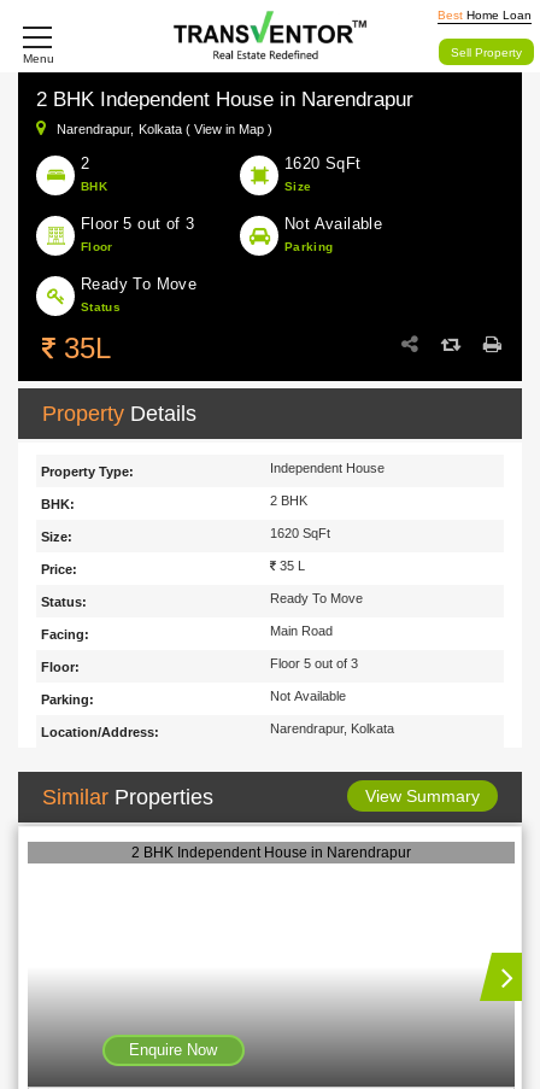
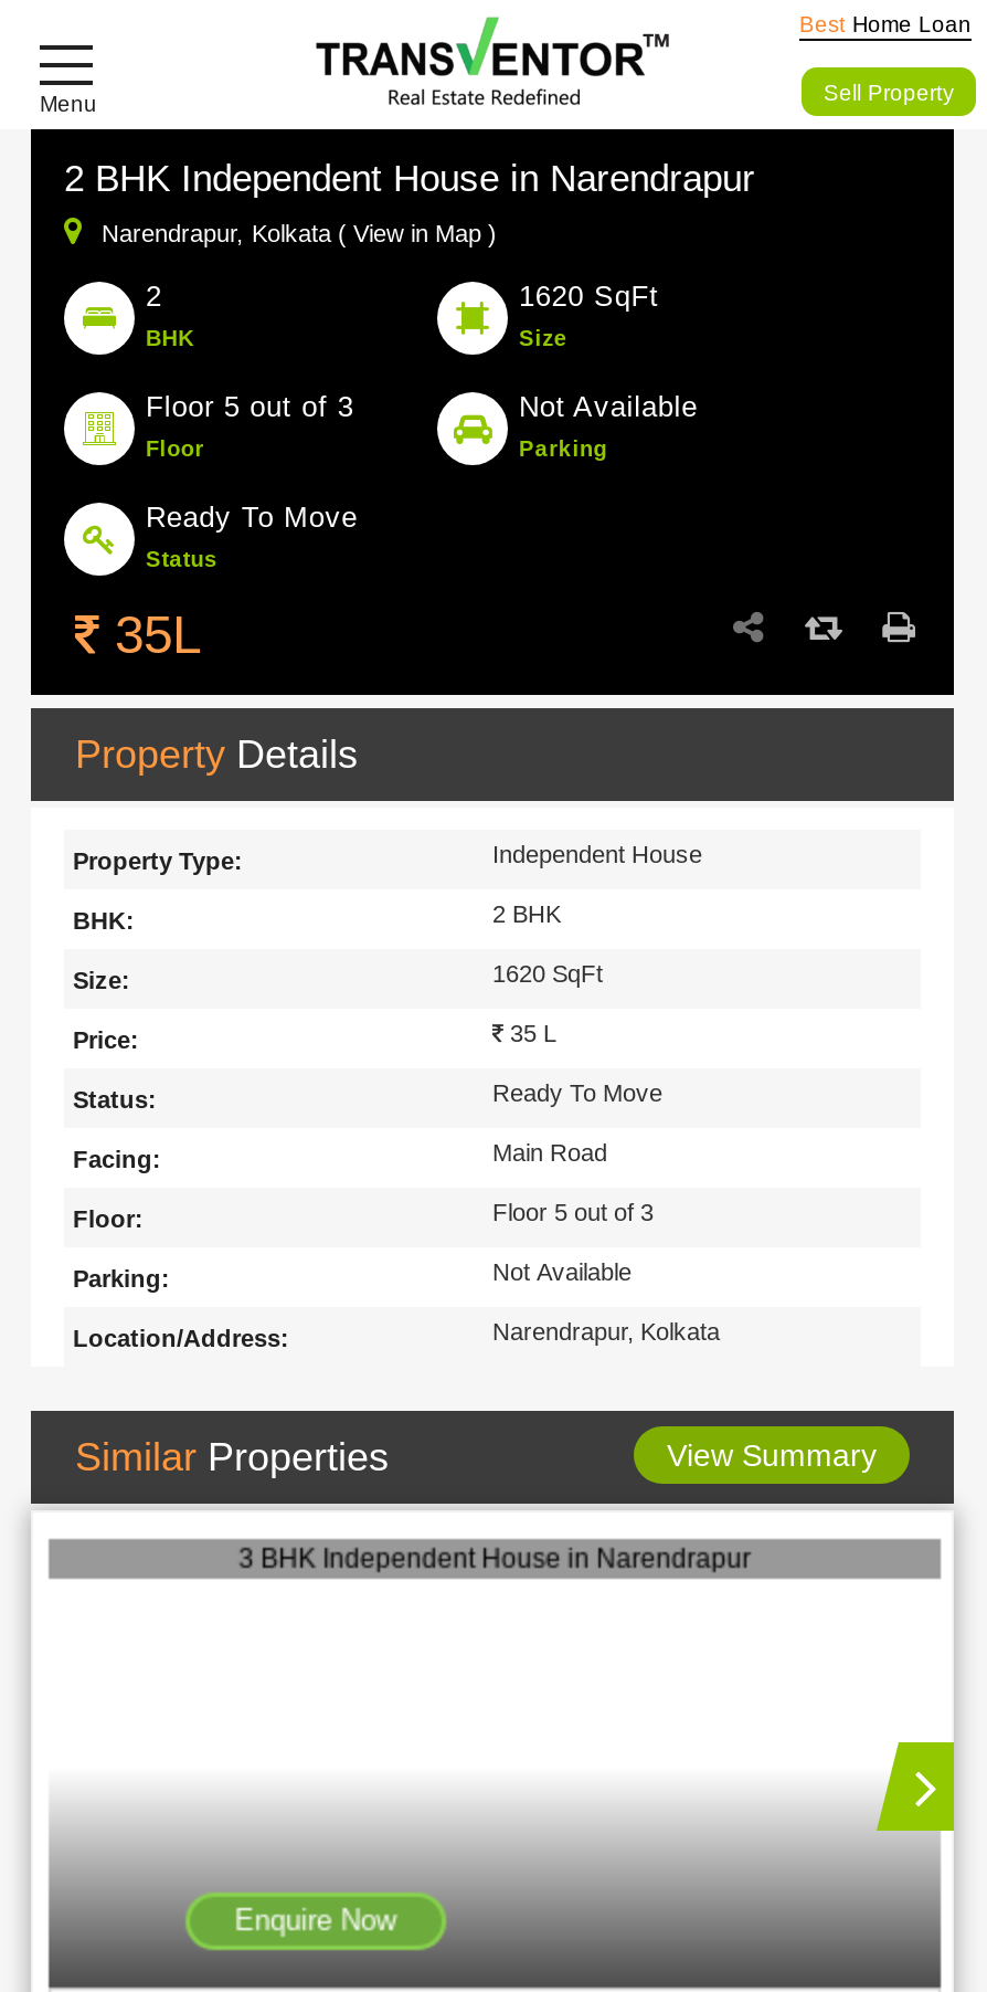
[131,844,411,861] 2 BHK Independent House in Narendrapur -> [238,1543,751,1574] 3 BHK Independent House in Narendrapur

